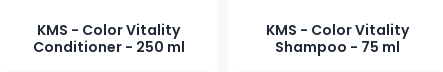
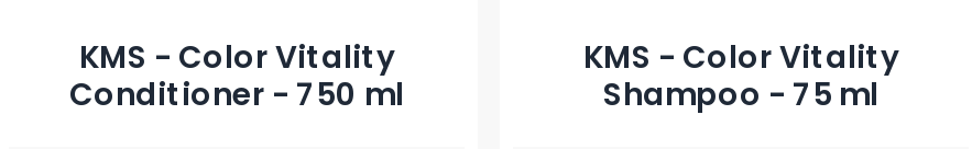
[32,37,184,57] Conditioner - 250 ml -> [69,72,404,116] Conditioner - 750 ml

